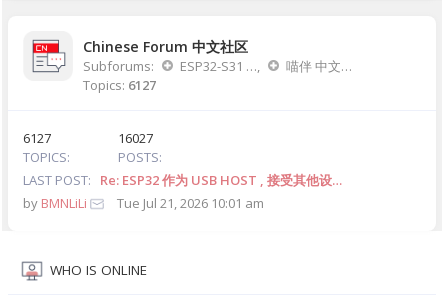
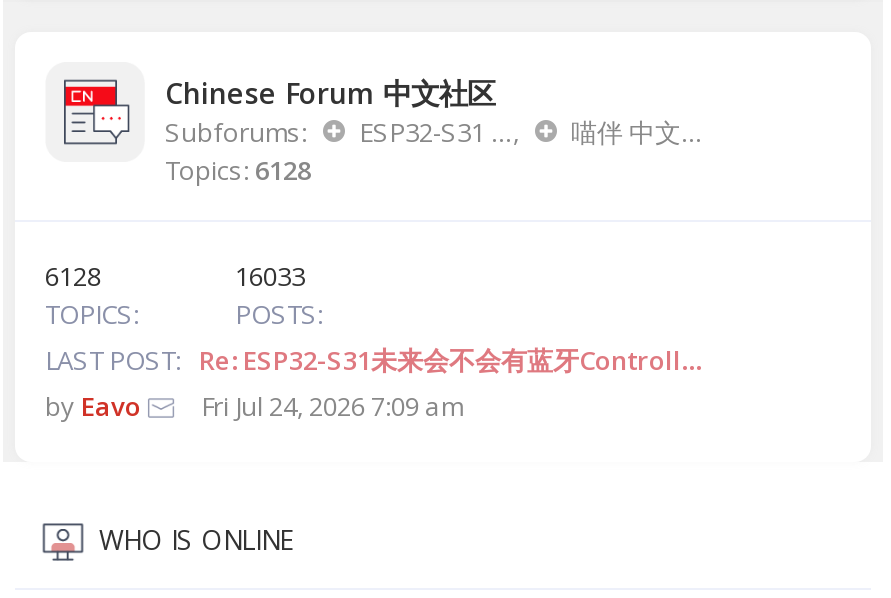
[83,75,156,93] Topics: 6127 -> [165,151,311,187] Topics: 6128
[23,128,51,146] 6127 -> [45,257,101,293] 6128
[118,128,153,146] 16027 -> [235,257,305,293] 16033
[23,170,342,211] Re: ESP32 作为 USB HOST , 接受其他设… | by BMNLiLi | Tue Jul 21, 2026 10:01 am -> [45,341,701,423] Re: ESP32-S31未来会不会有蓝牙Controll… | by Eavo | Fri Jul 24, 2026 7:09 am

